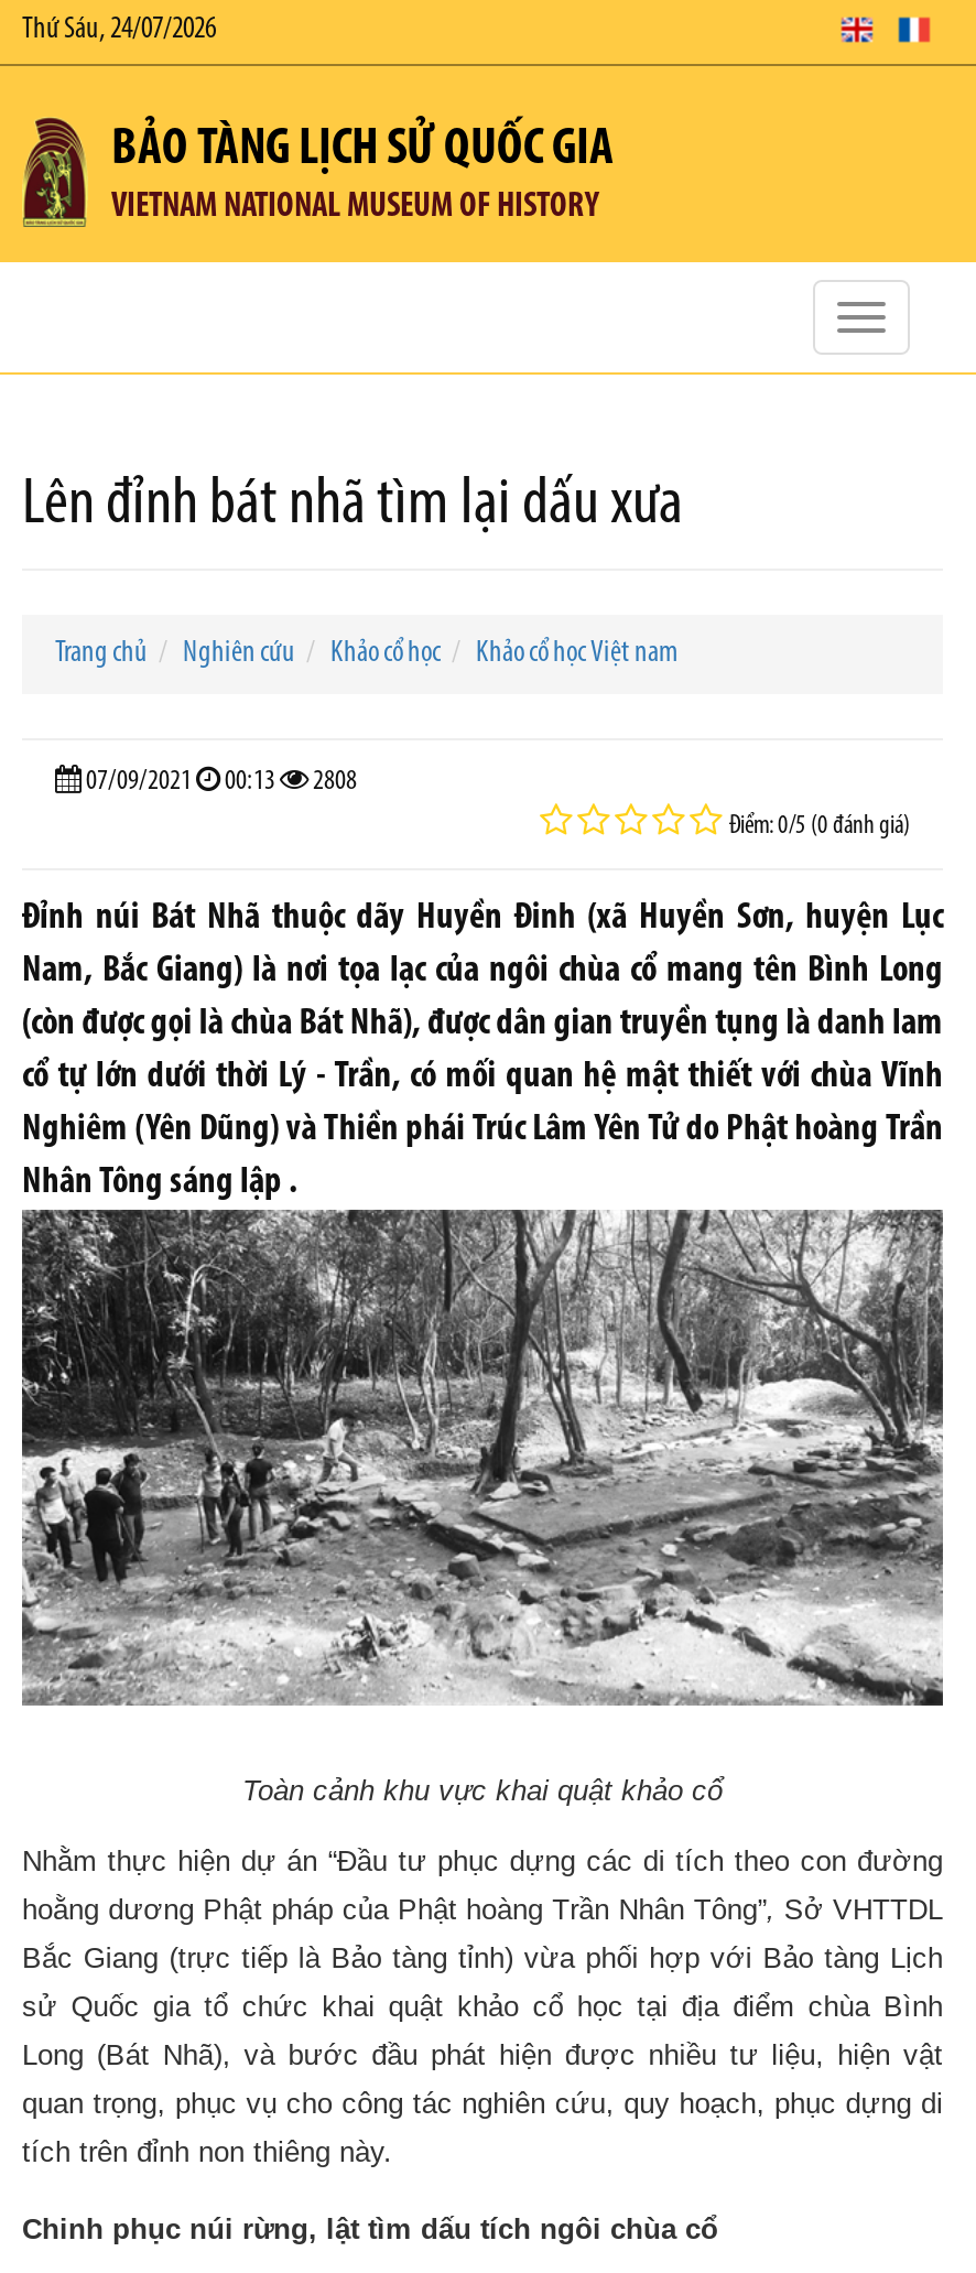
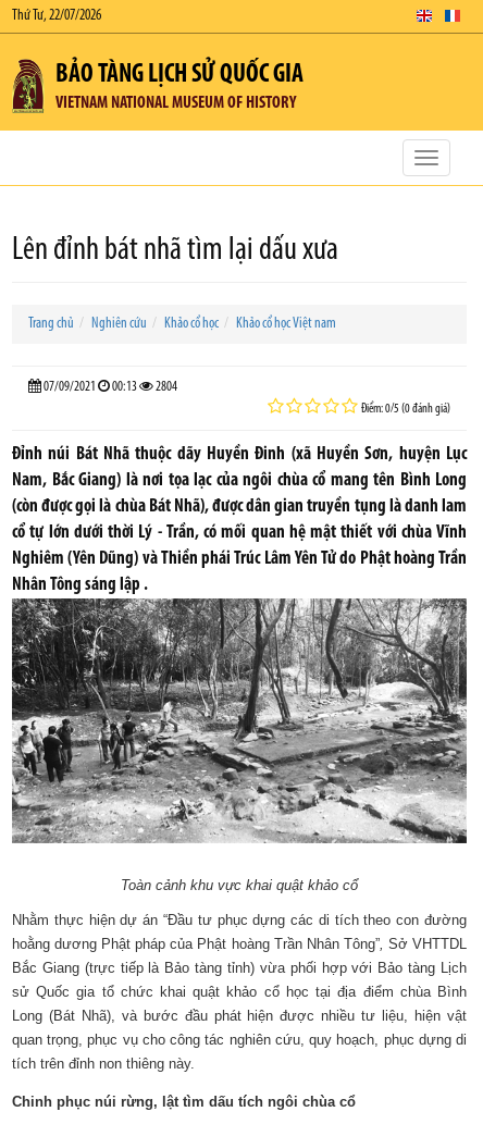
[22,13,216,46] Thứ Sáu, 24/07/2026 -> [12,8,101,24] Thứ Tư, 22/07/2026
[82,767,357,795] 07/09/2021 00:13 2808 -> [41,380,177,394] 07/09/2021 00:13 2804

